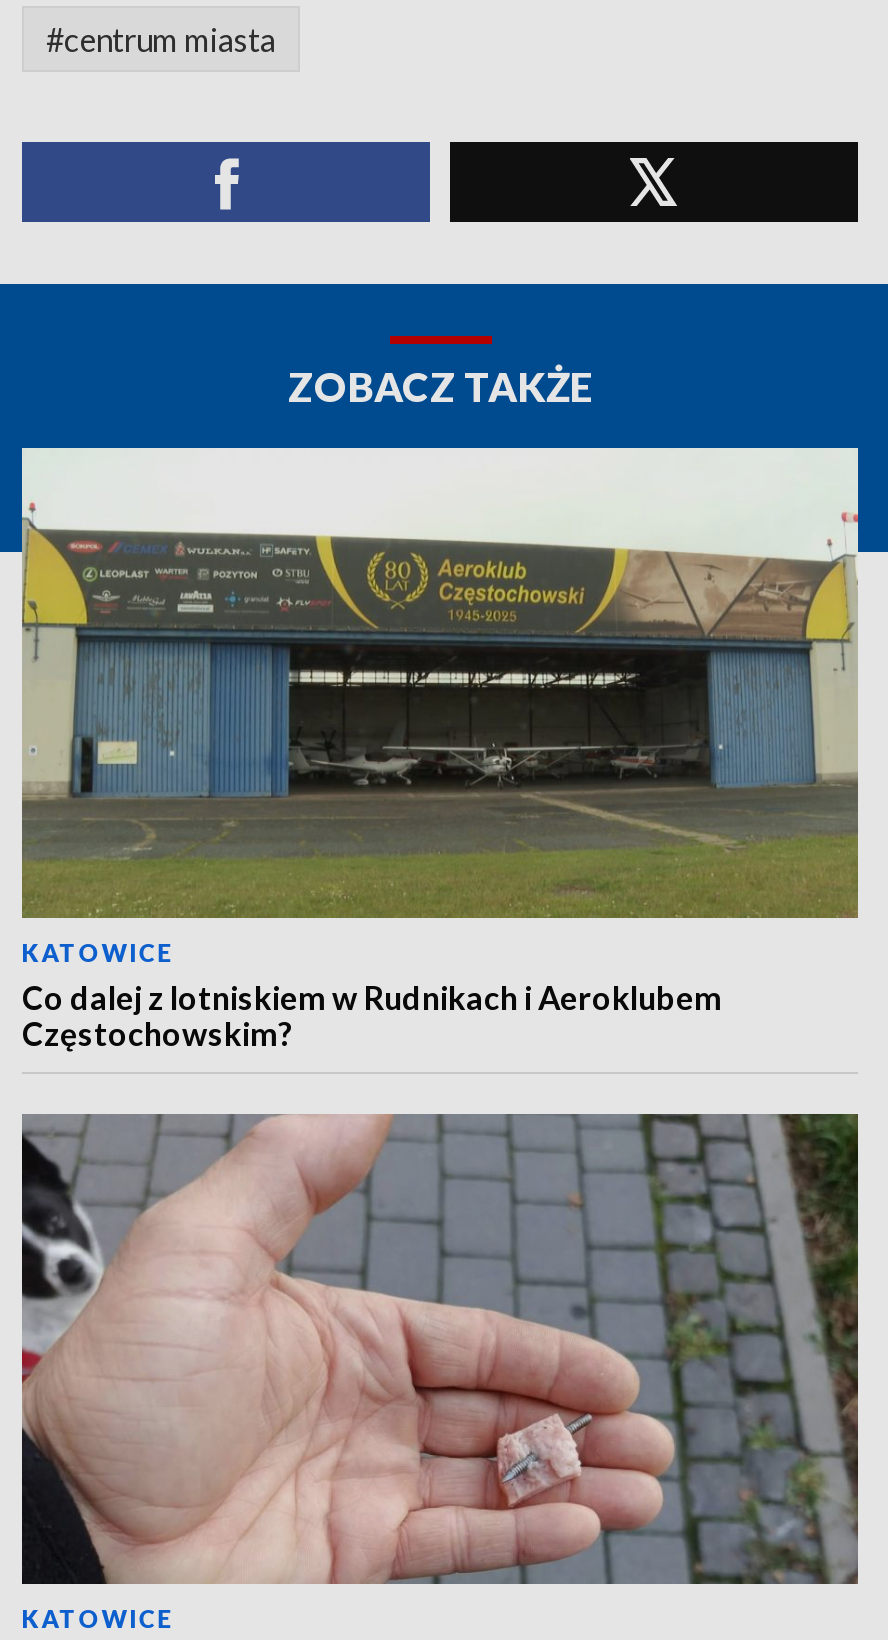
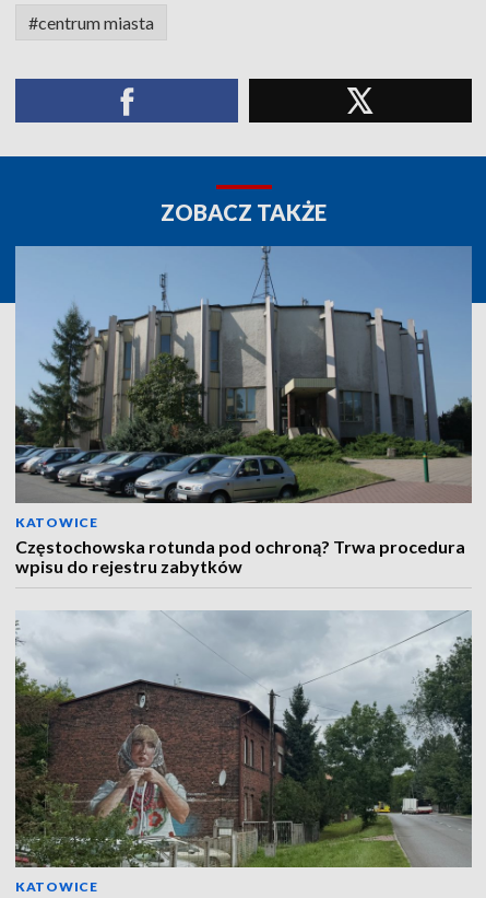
[20,446,860,1052] [image] | Co dalej z lotniskiem w Rudnikach i Aeroklubem | Częstochowskim? -> [15,245,473,576] [image] | Częstochowska rotunda pod ochroną? Trwa procedura | wpisu do rejestru zabytków
[20,1112,860,1586] [image] -> [14,610,472,868] [image]

